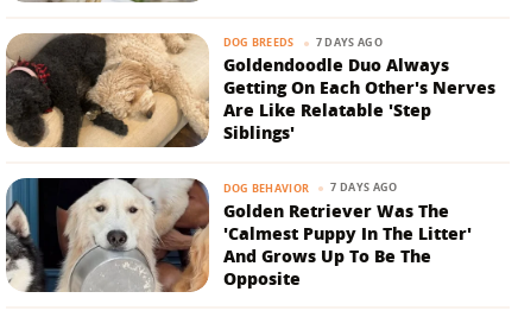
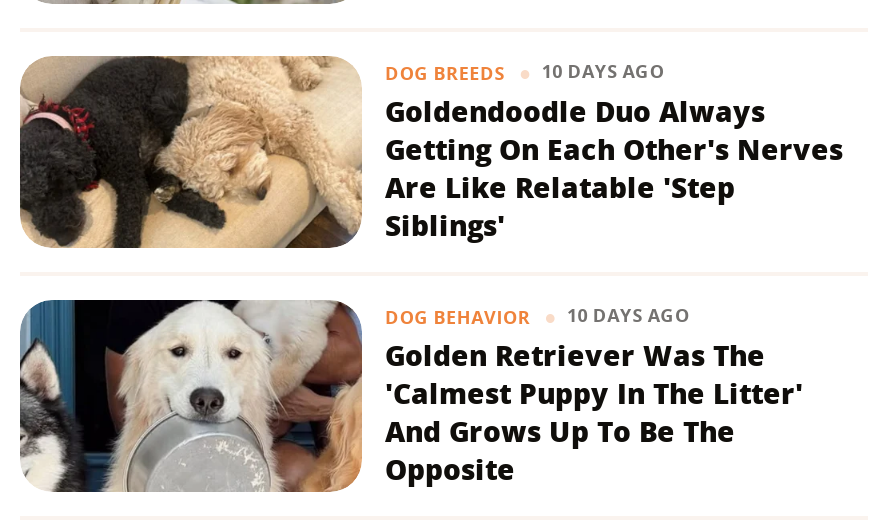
[223,34,382,50] DOG BREEDS 7 DAYS AGO -> [385,58,664,85] DOG BREEDS 10 DAYS AGO
[223,179,397,195] DOG BEHAVIOR 7 DAYS AGO -> [385,302,690,329] DOG BEHAVIOR 10 DAYS AGO

